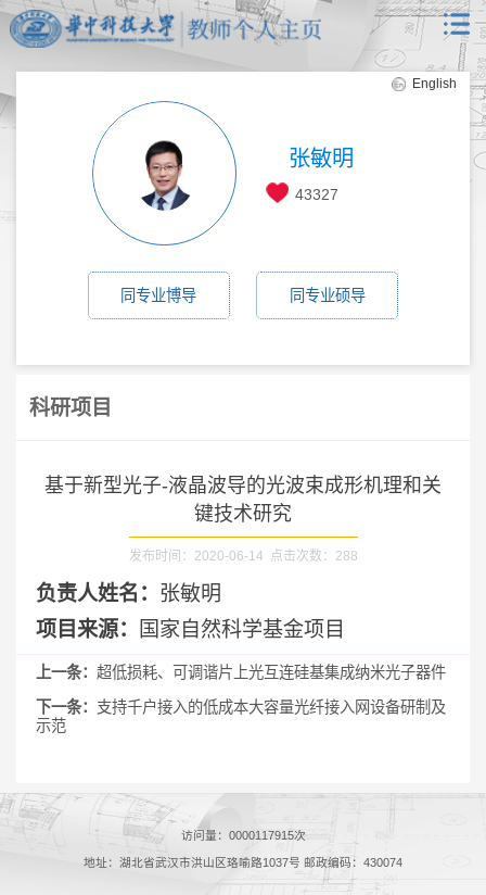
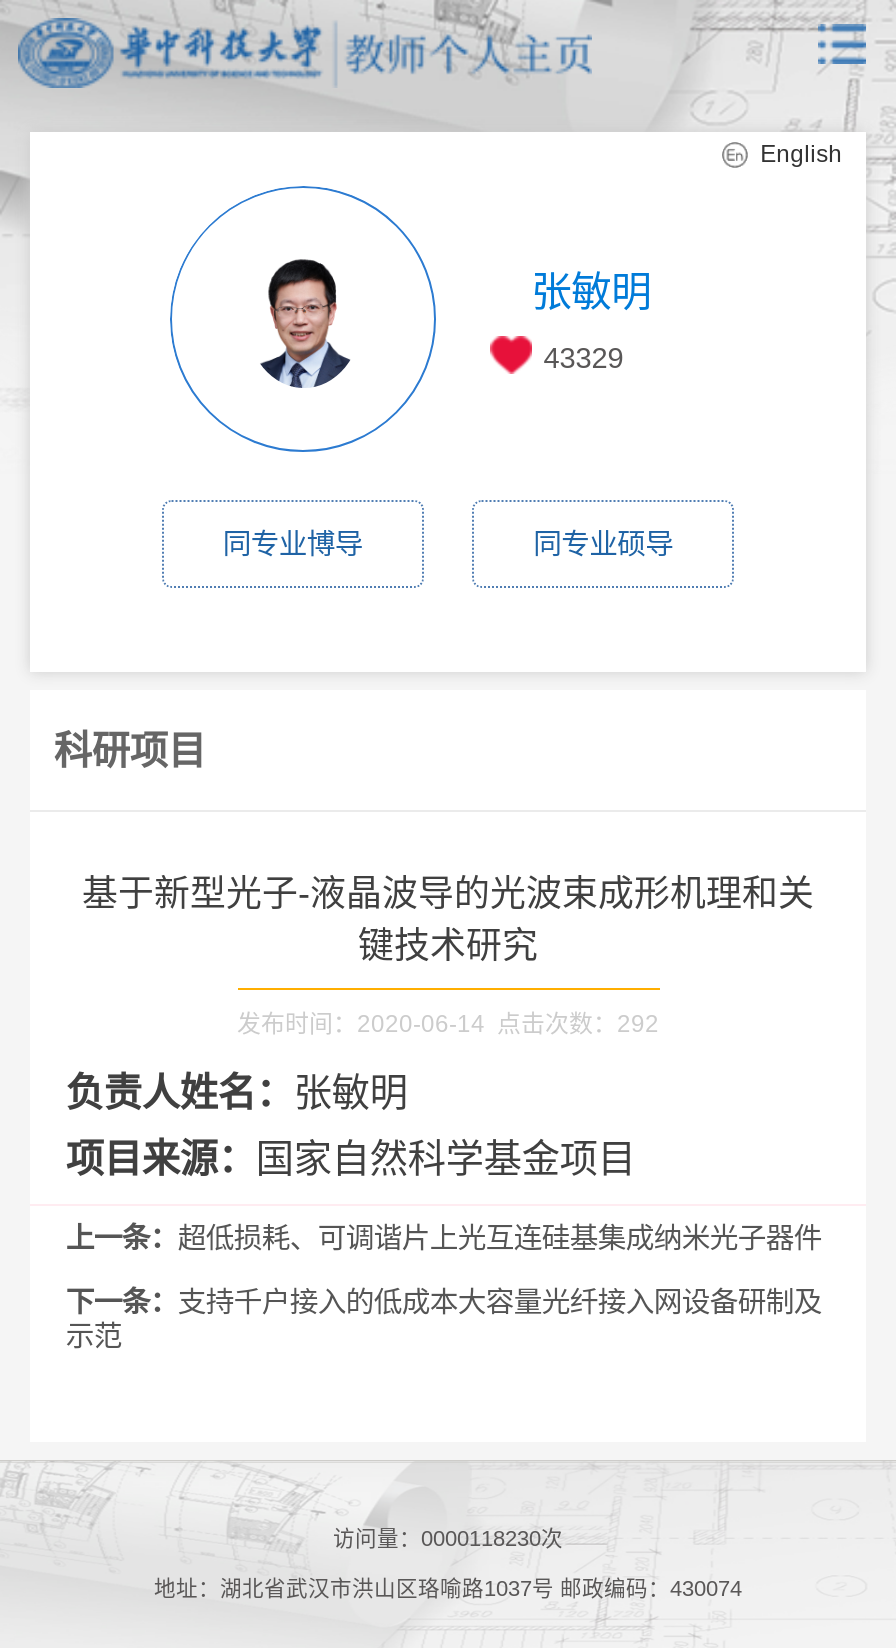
[295,186,338,204] 43327 -> [544,343,624,375] 43329
[129,549,357,564] 发布时间：2020-06-14 点击次数：288 -> [237,1010,659,1038] 发布时间：2020-06-14 点击次数：292
[181,828,305,841] 访问量：0000117915次 -> [333,1525,563,1549] 访问量：0000118230次

